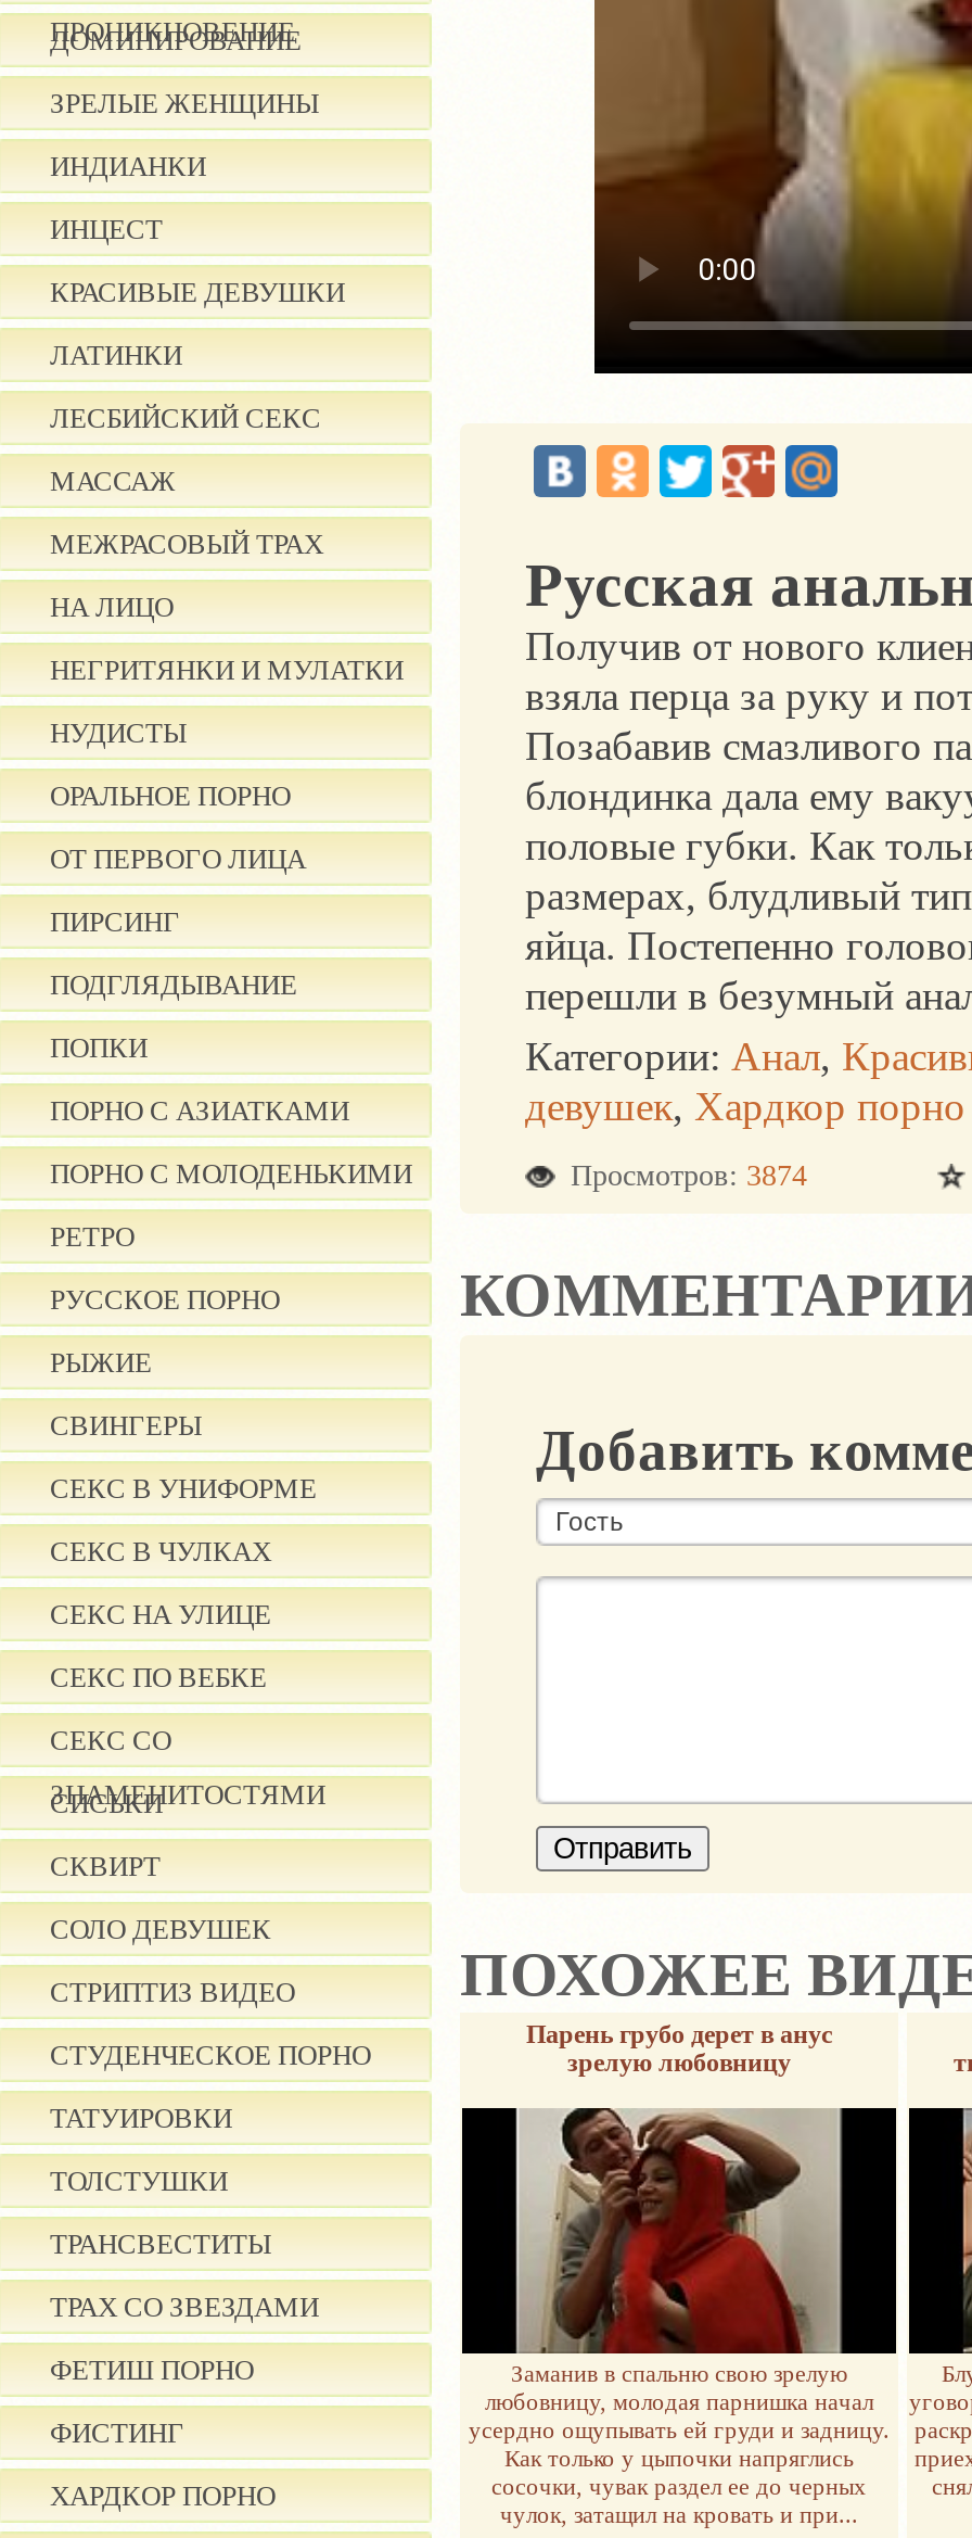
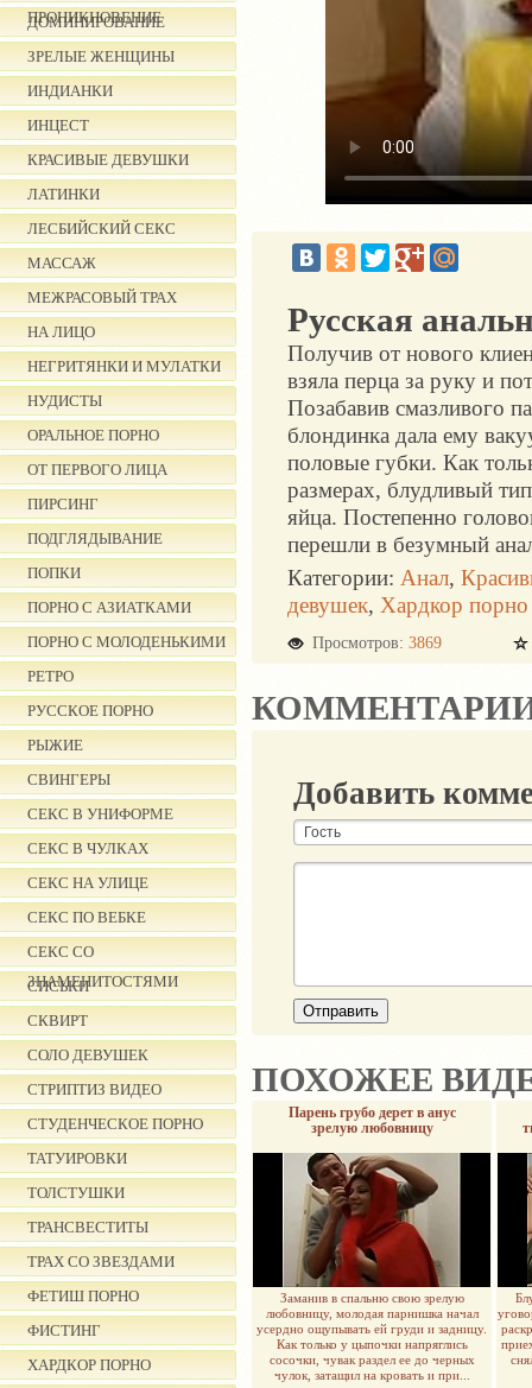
[571,1159,807,1192] Просмотров: 3874 -> [312,634,442,652] Просмотров: 3869

